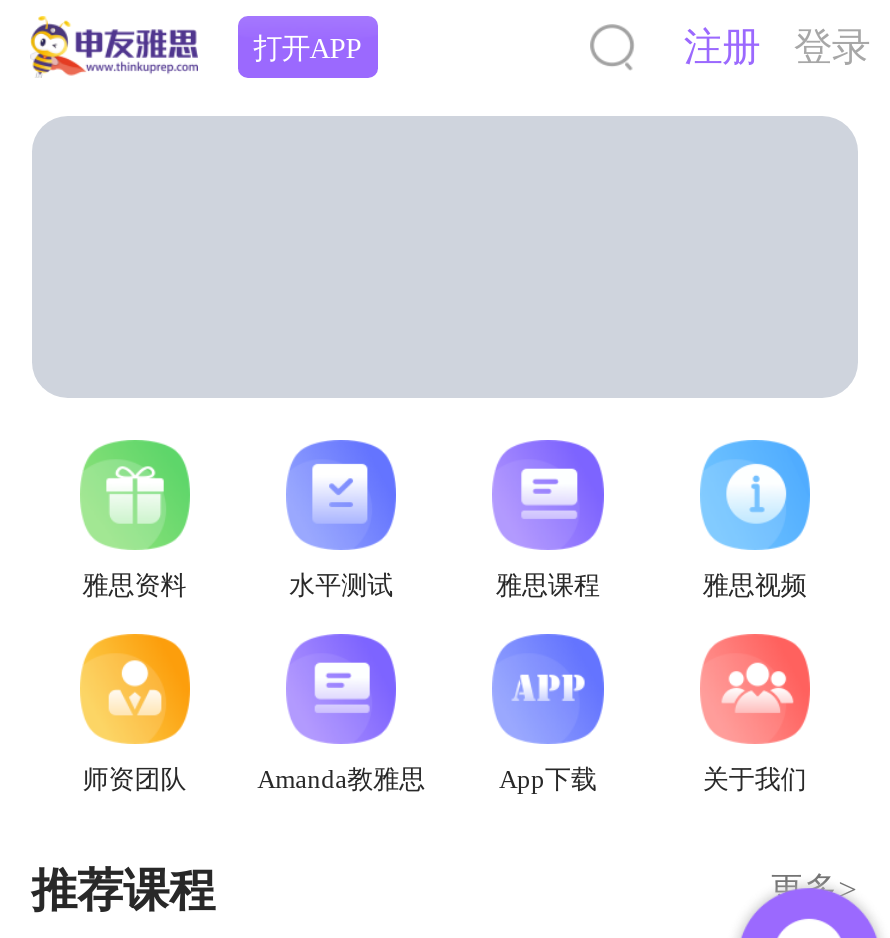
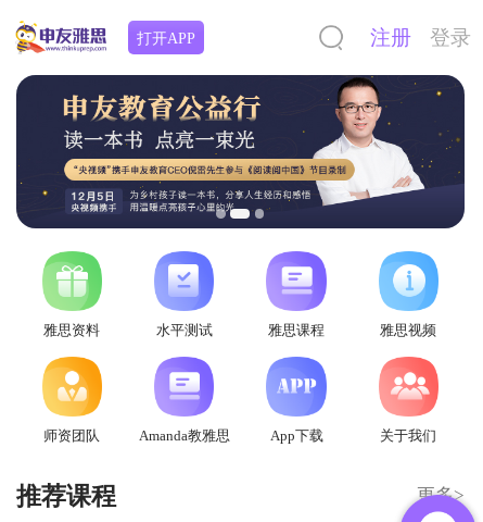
none -> [15,74,466,229] [image]

